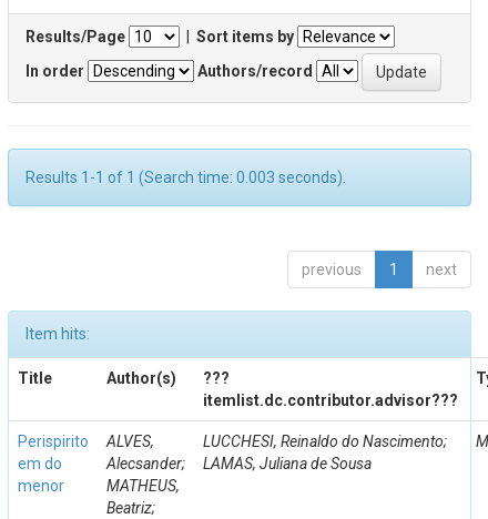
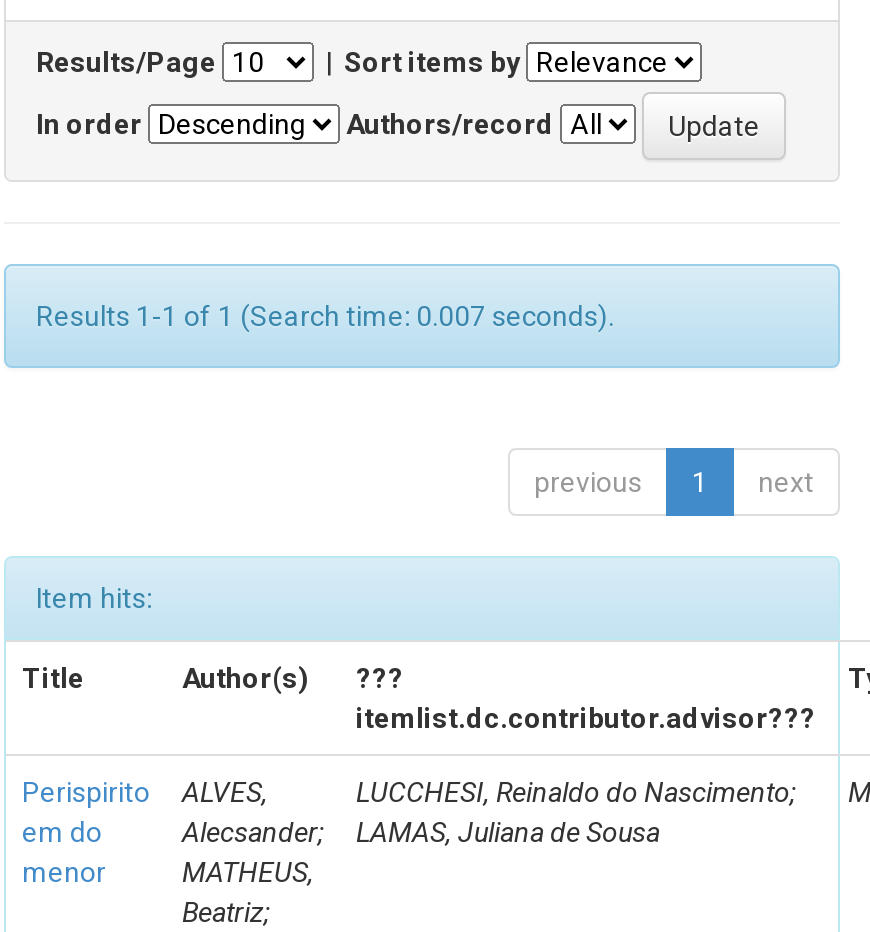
[26,169,346,186] Results 1-1 of 1 (Search time: 0.003 seconds). -> [36,300,614,332] Results 1-1 of 1 (Search time: 0.007 seconds).

